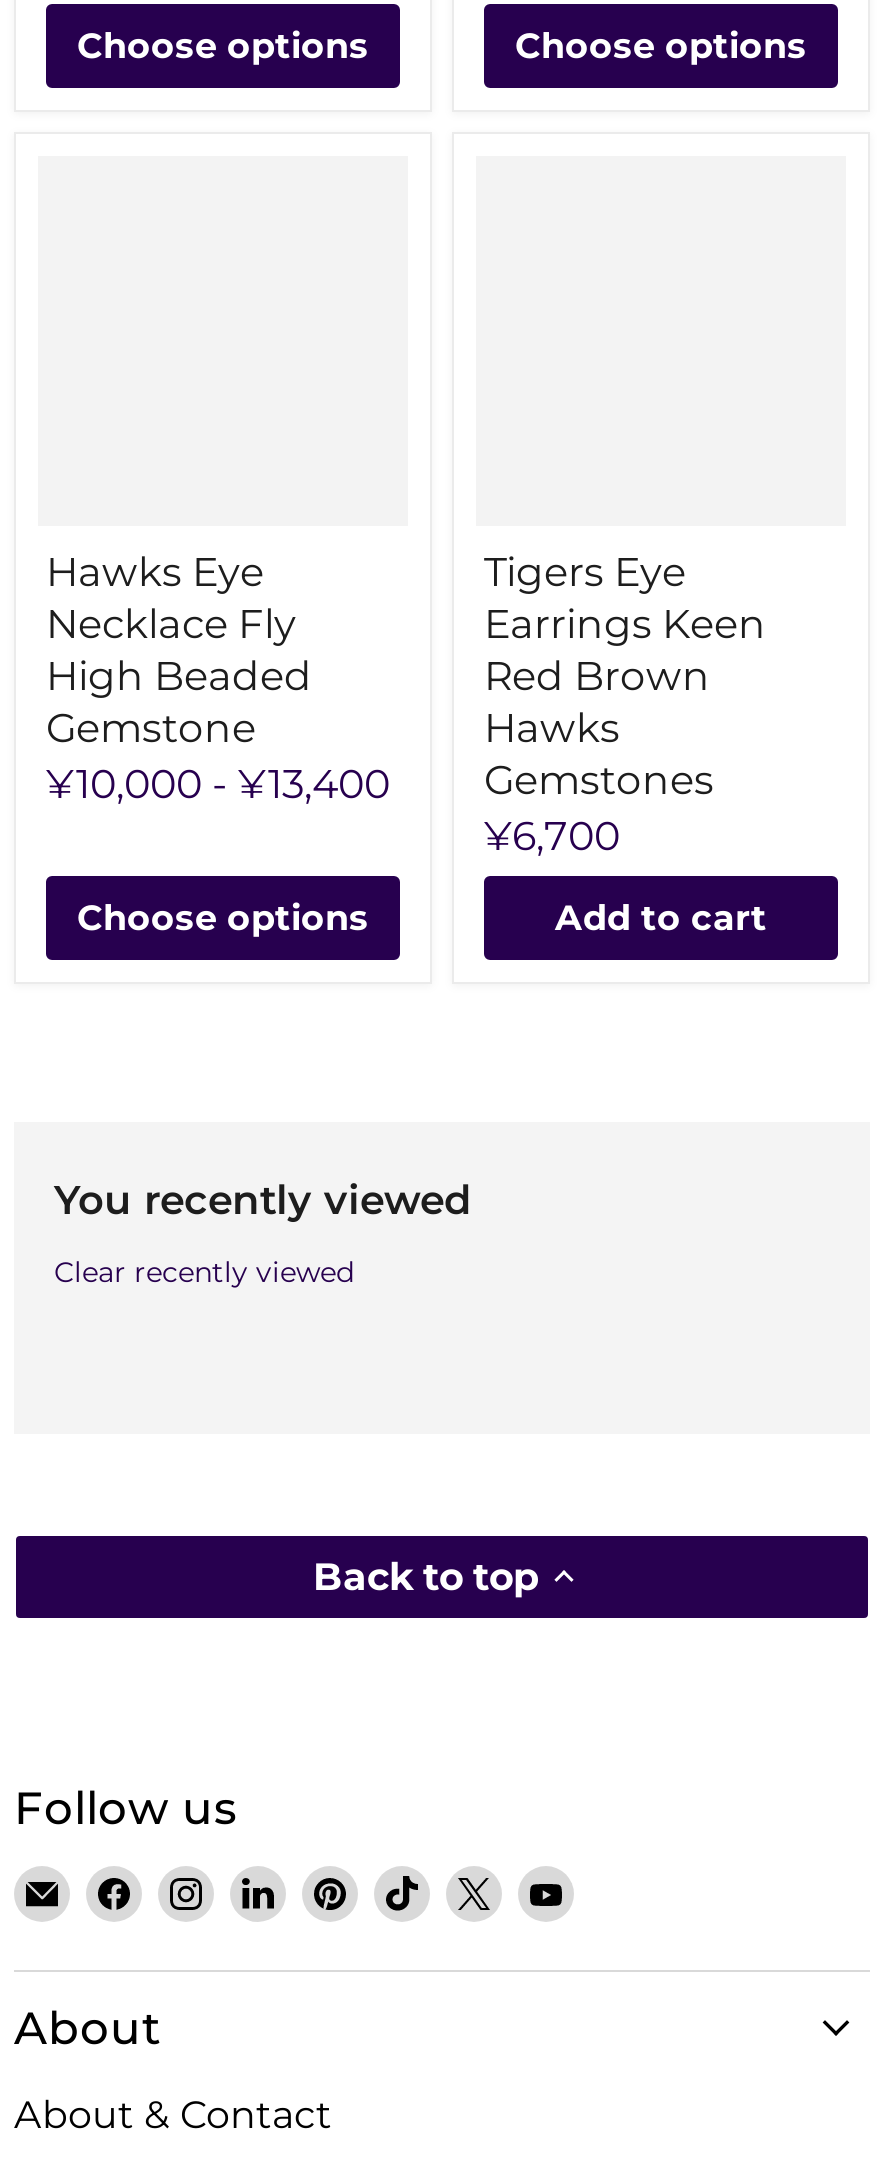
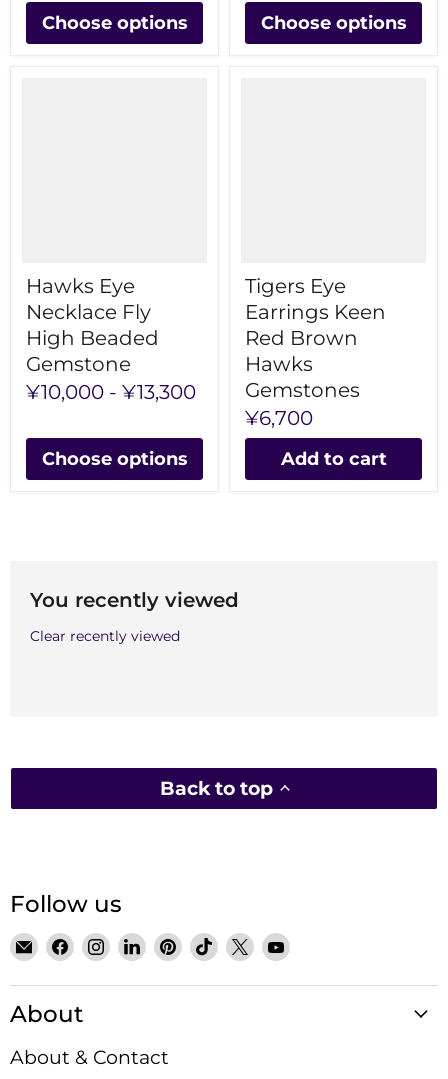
[46,760,390,808] ¥10,000 - ¥13,400 -> [26,380,196,404] ¥10,000 - ¥13,300

